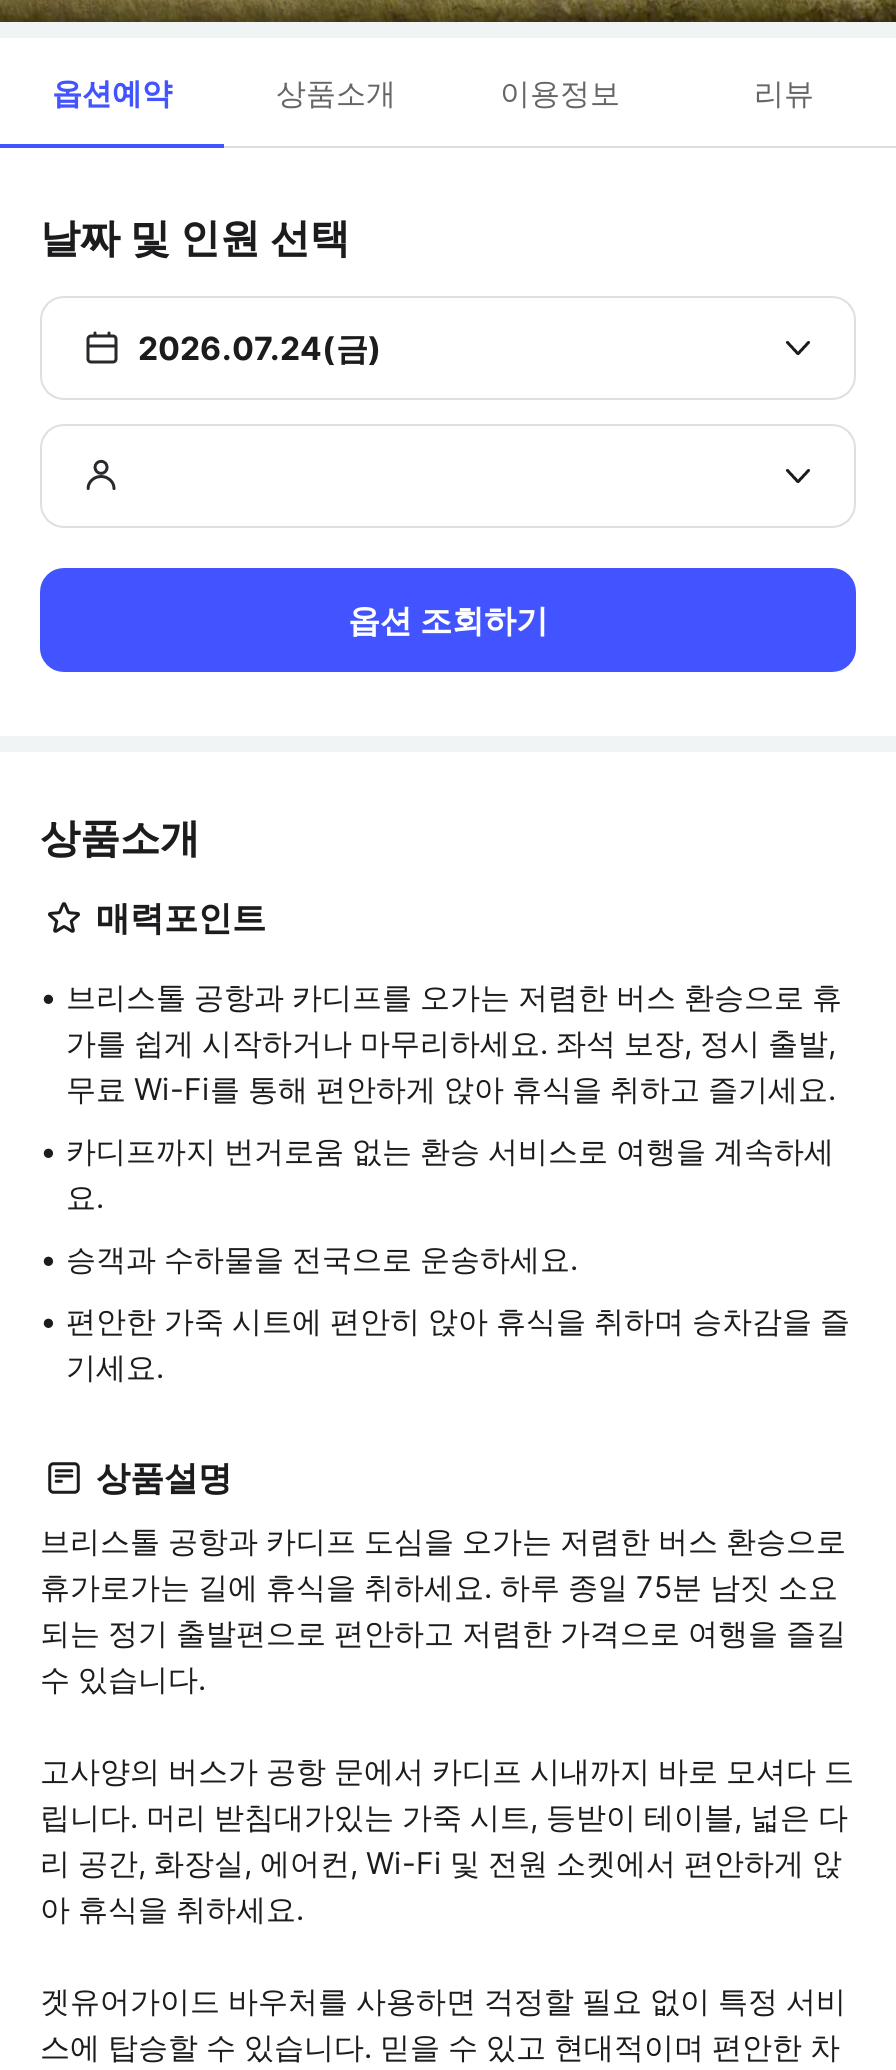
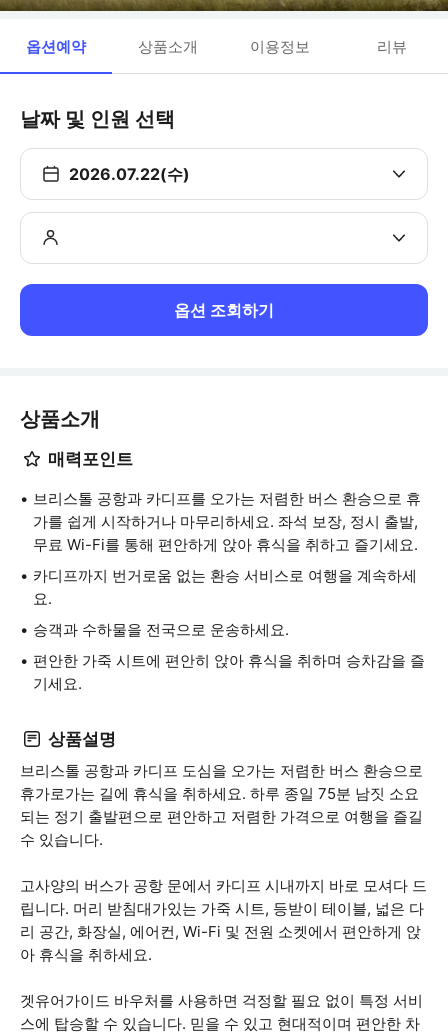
[138,328,382,368] 2026.07.24(금) -> [69,164,190,184] 2026.07.22(수)

